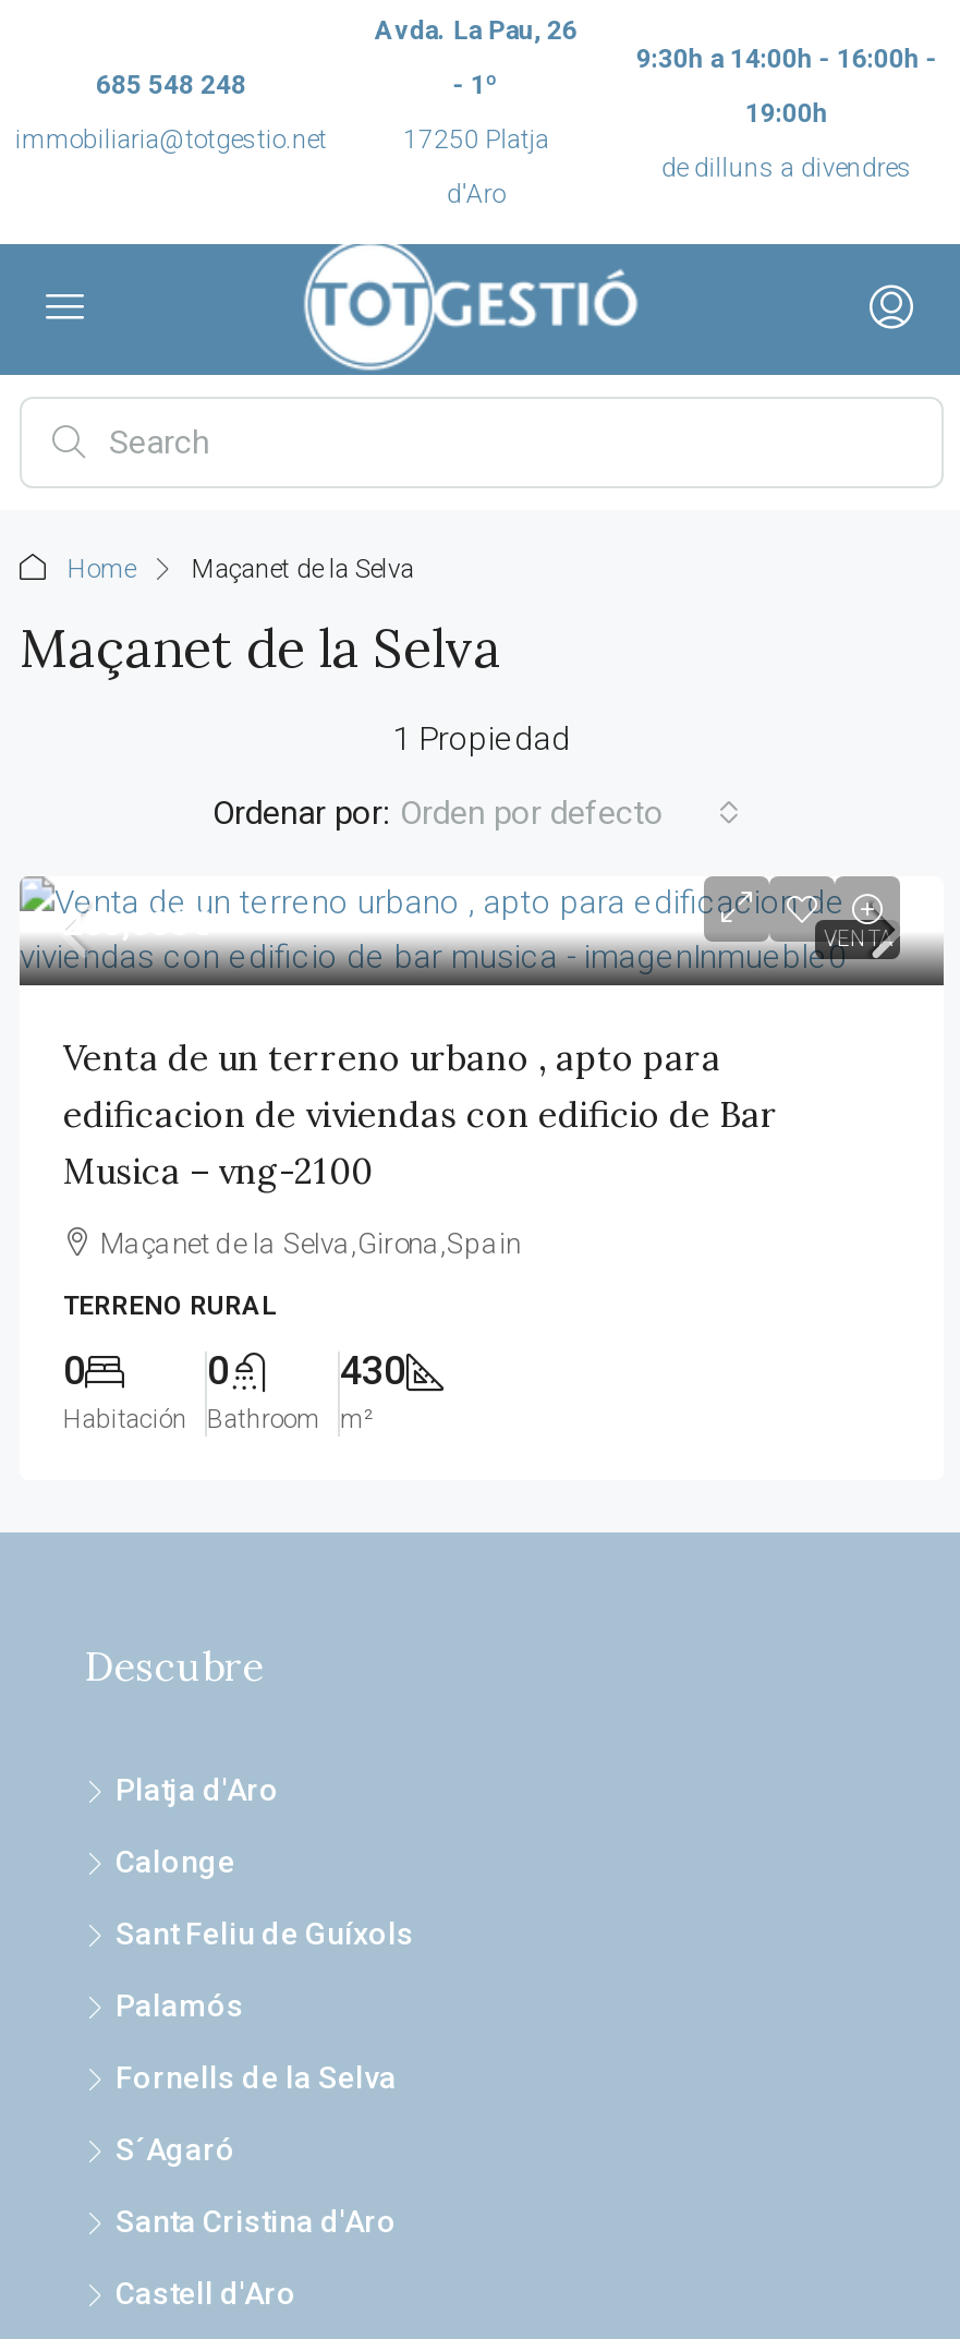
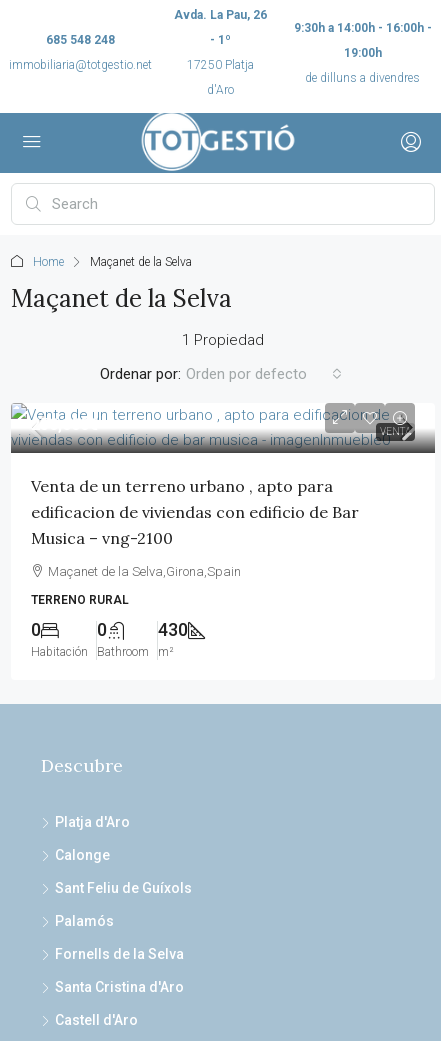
[116,2132,235,2167] S´Agaró -> none

